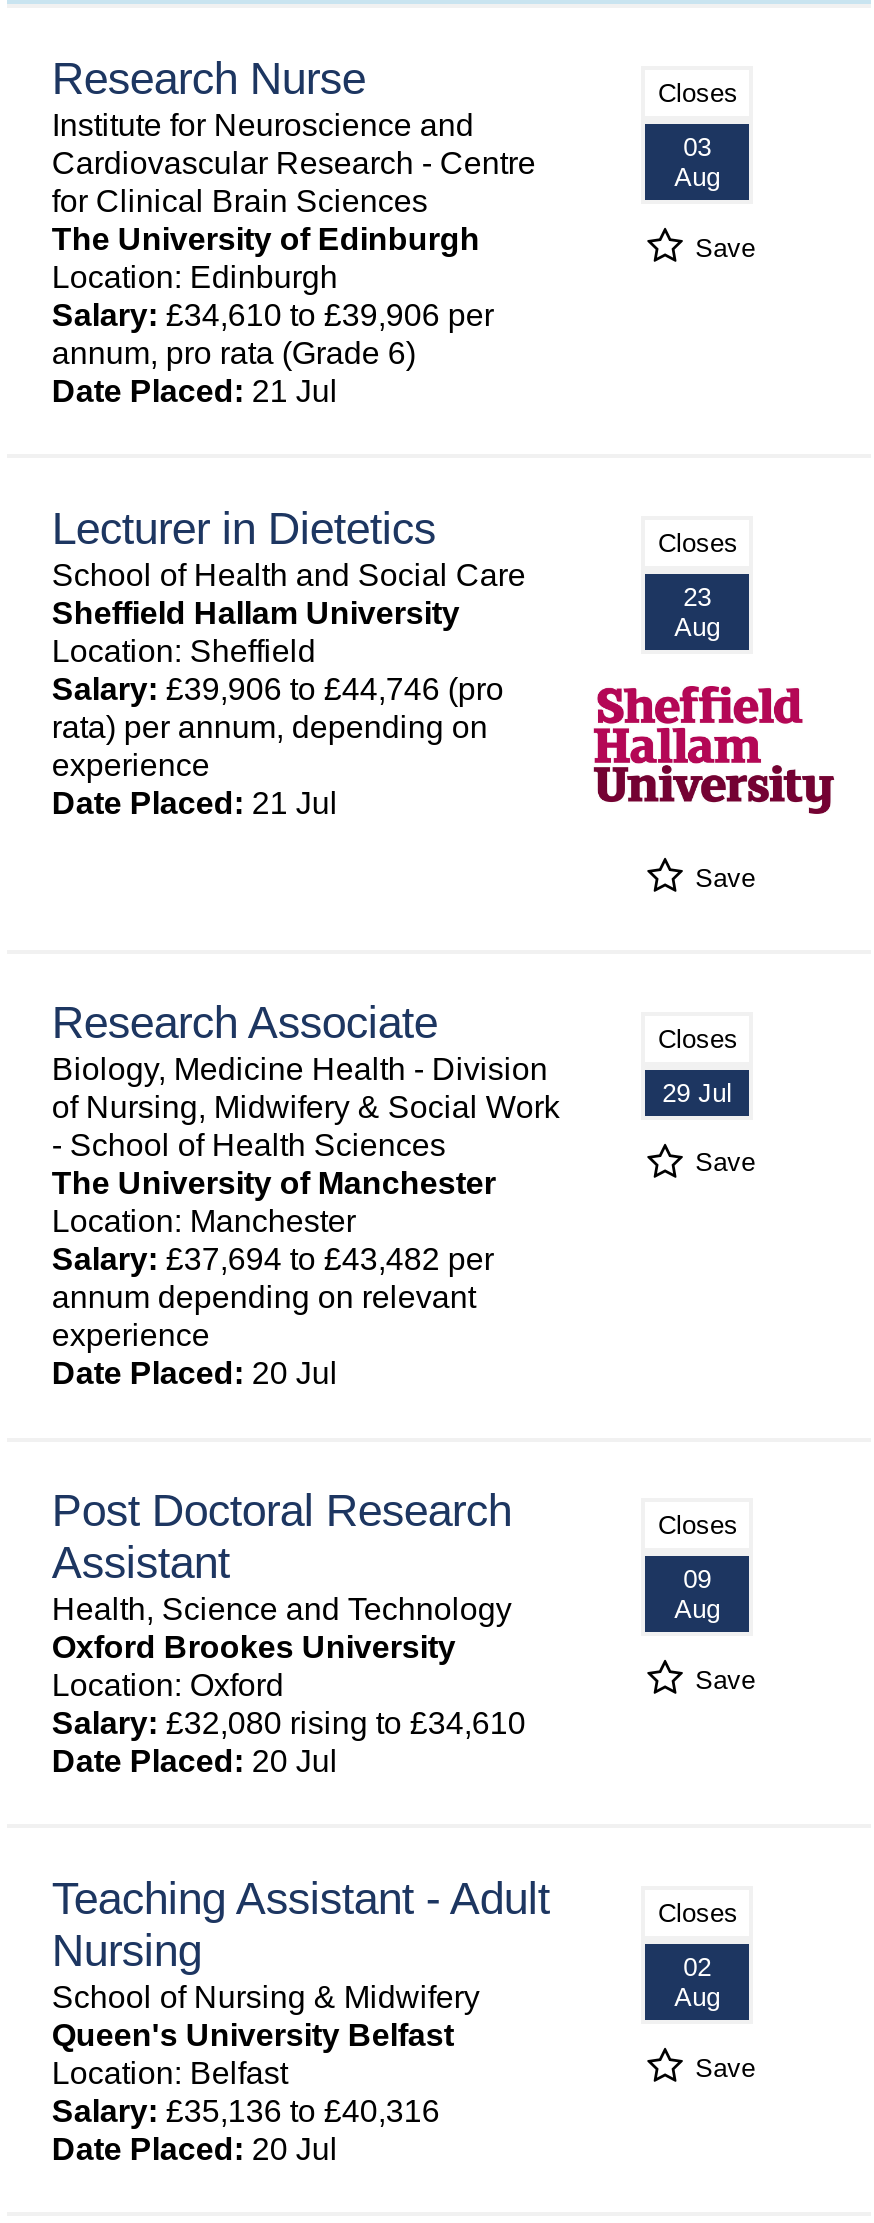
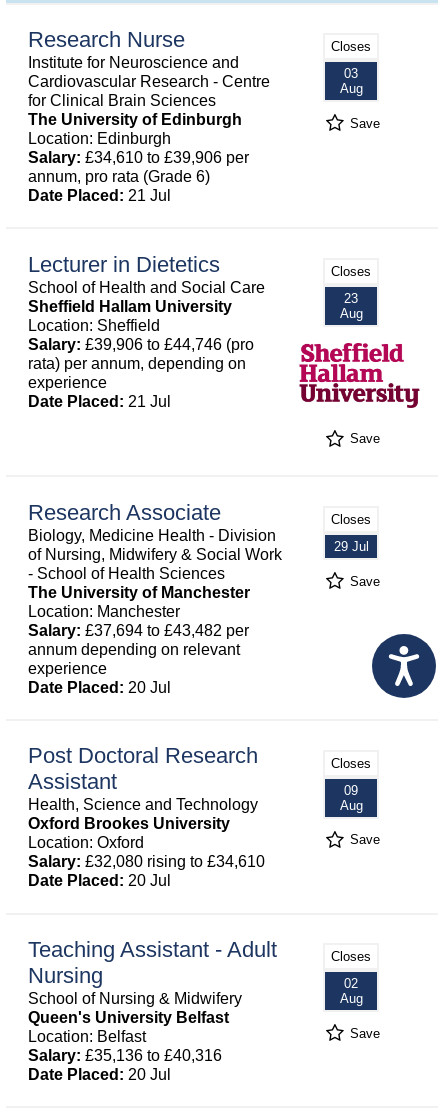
none -> [371,633,437,699] [image]

